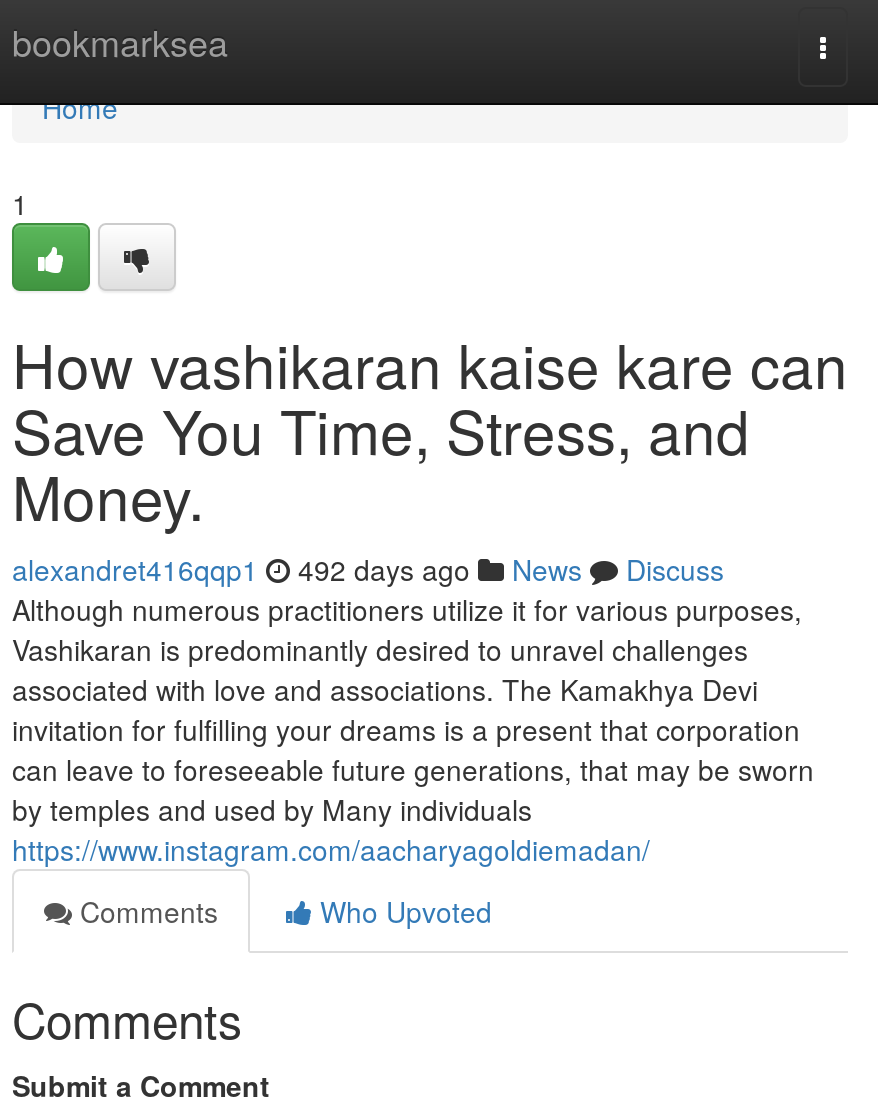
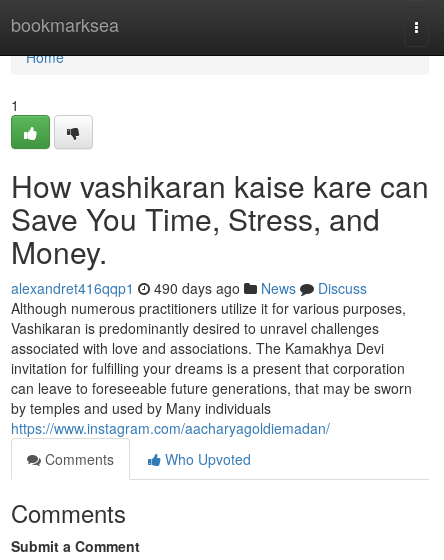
[12,549,724,589] alexandret416qqp1 492 days ago News Discuss -> [11,278,367,298] alexandret416qqp1 490 days ago News Discuss

